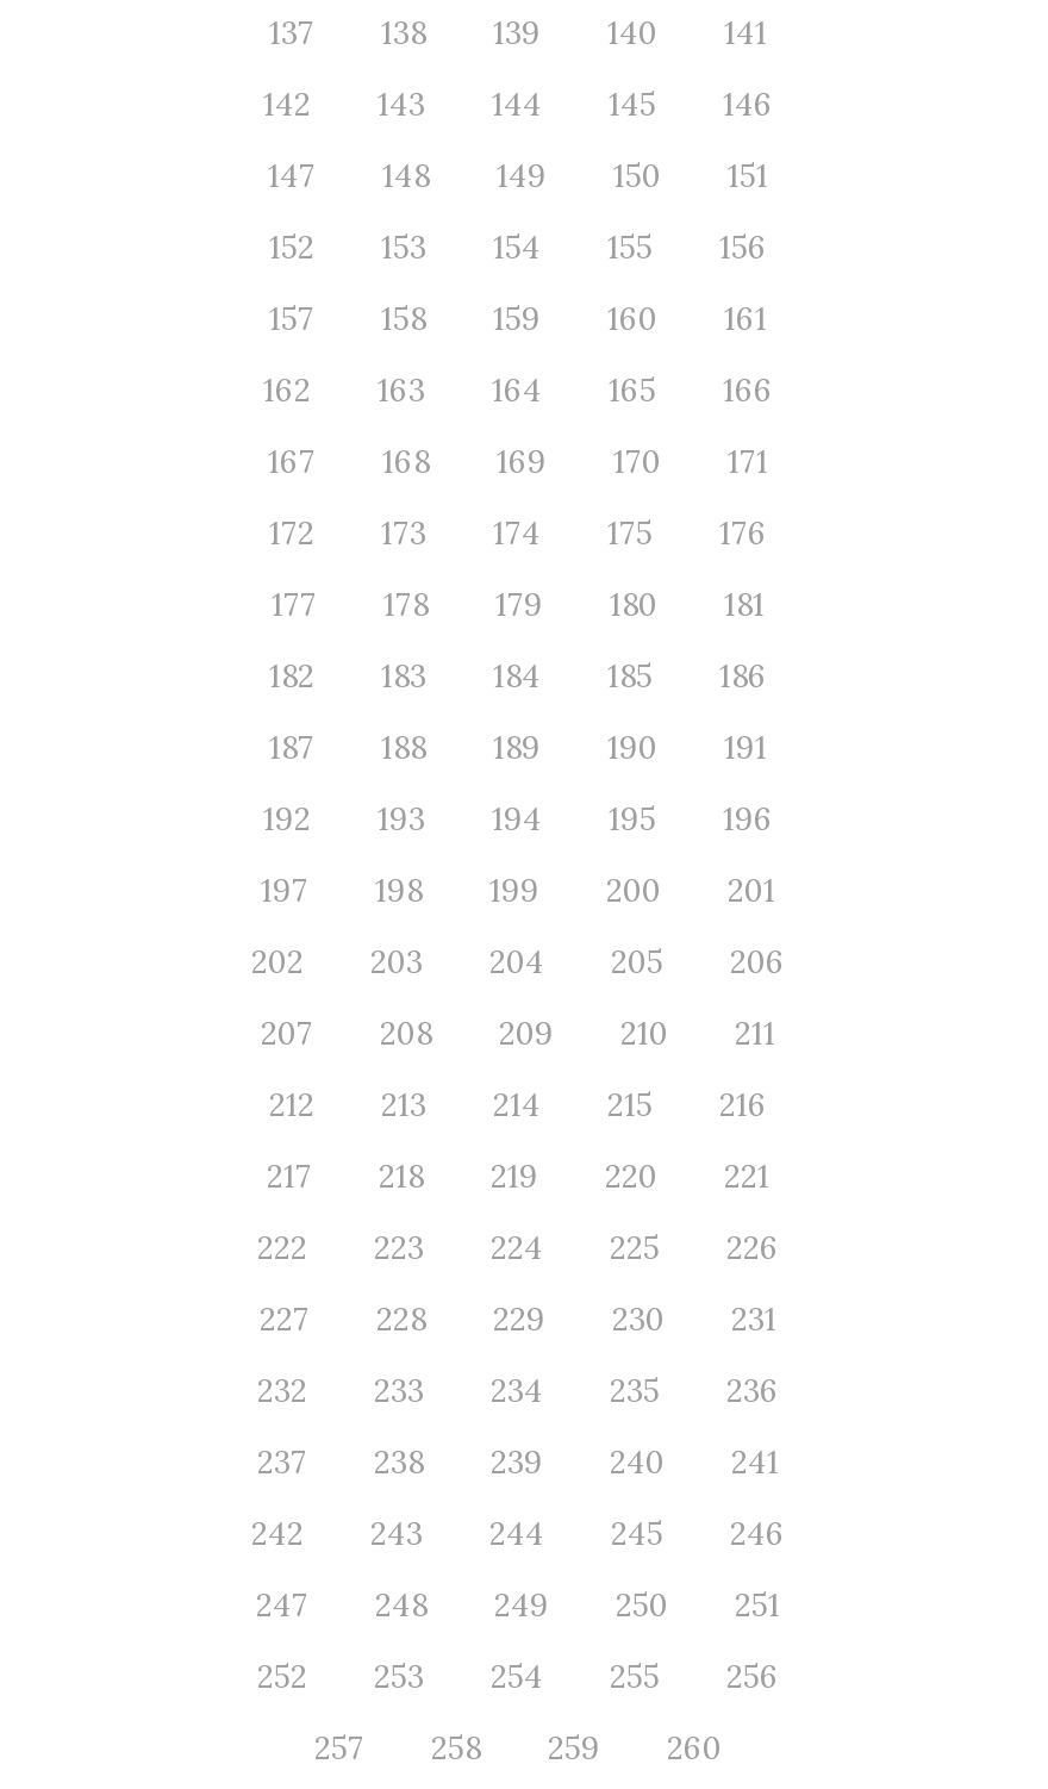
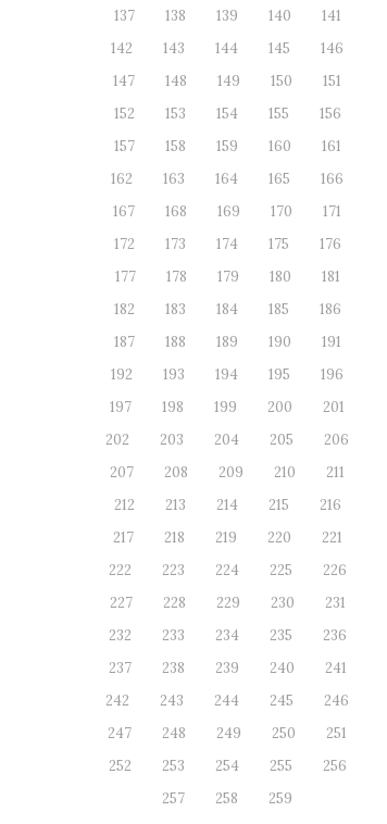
[667,1729,722,1769] 260 -> none

